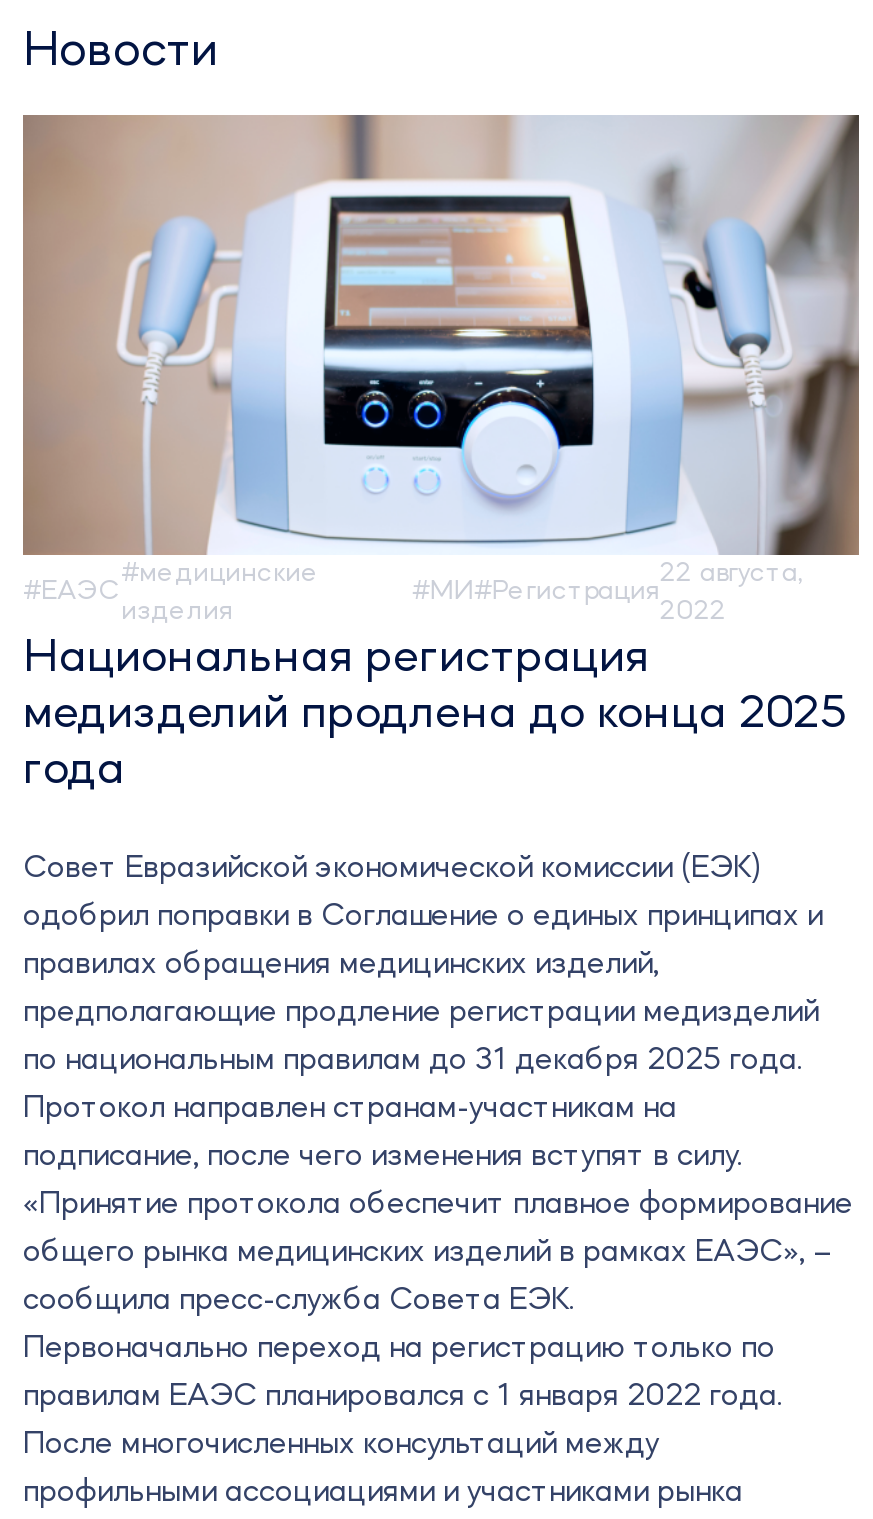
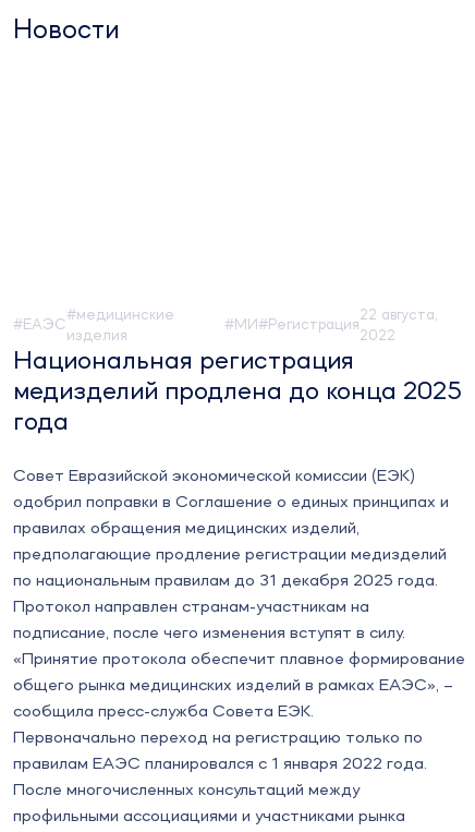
[21,113,861,557] [image] -> none

